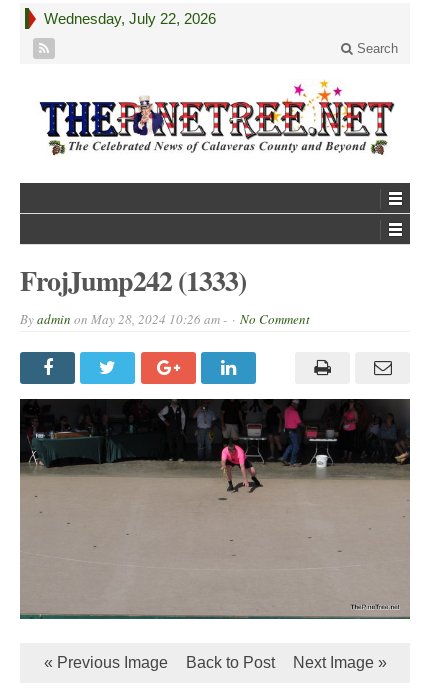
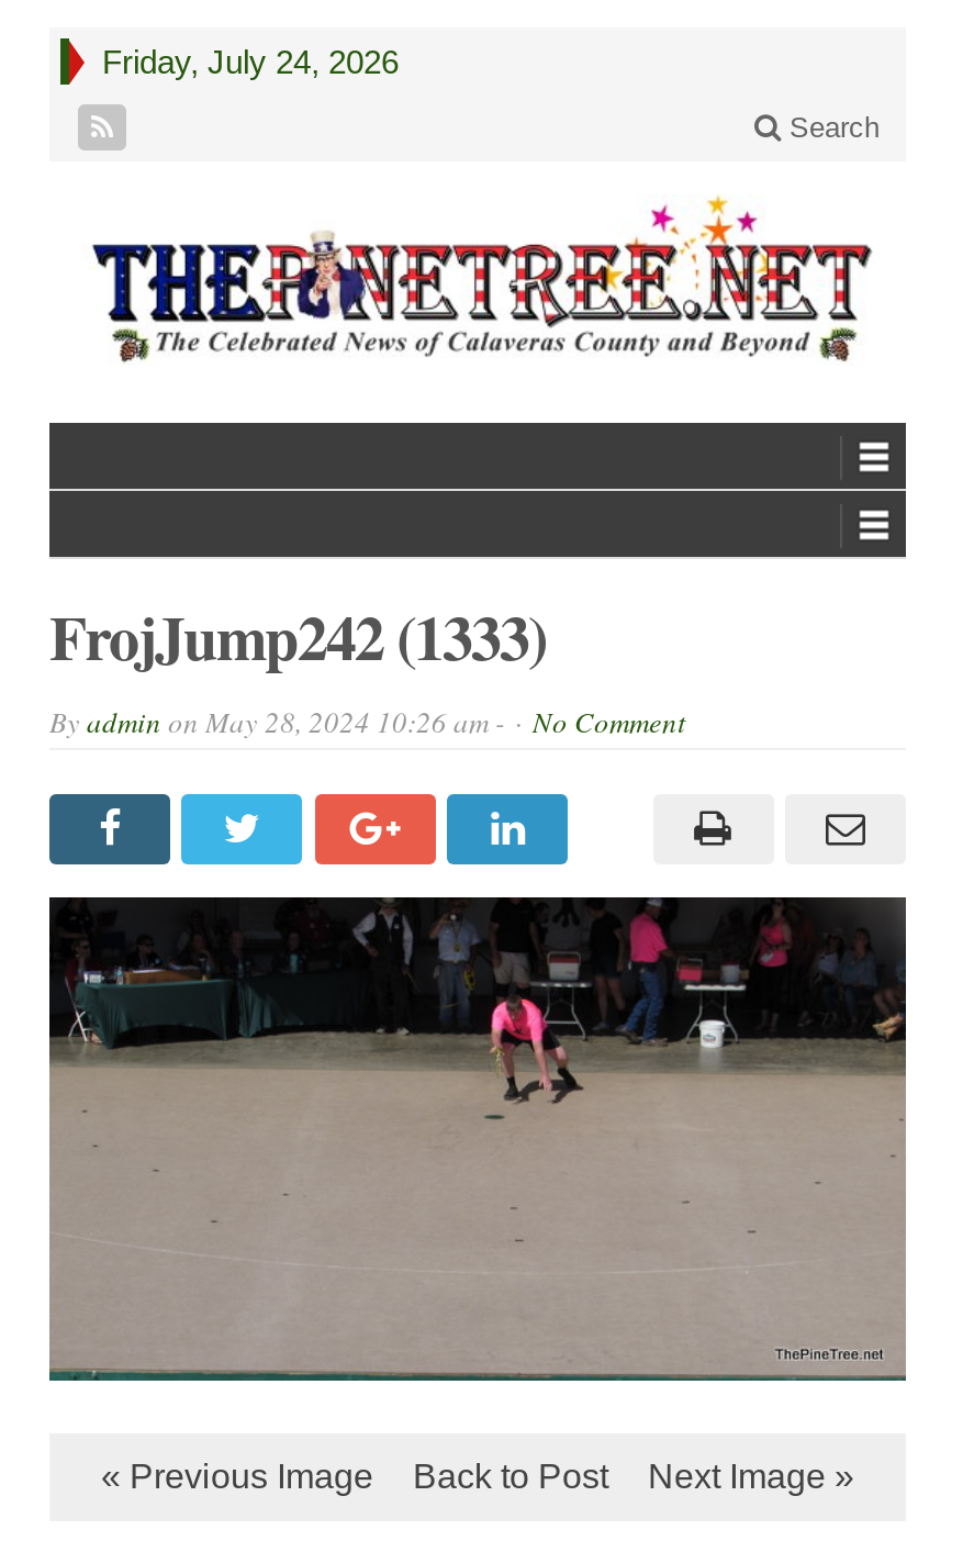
[44,10,216,27] Wednesday, July 22, 2026 -> [102,43,399,80] Friday, July 24, 2026

